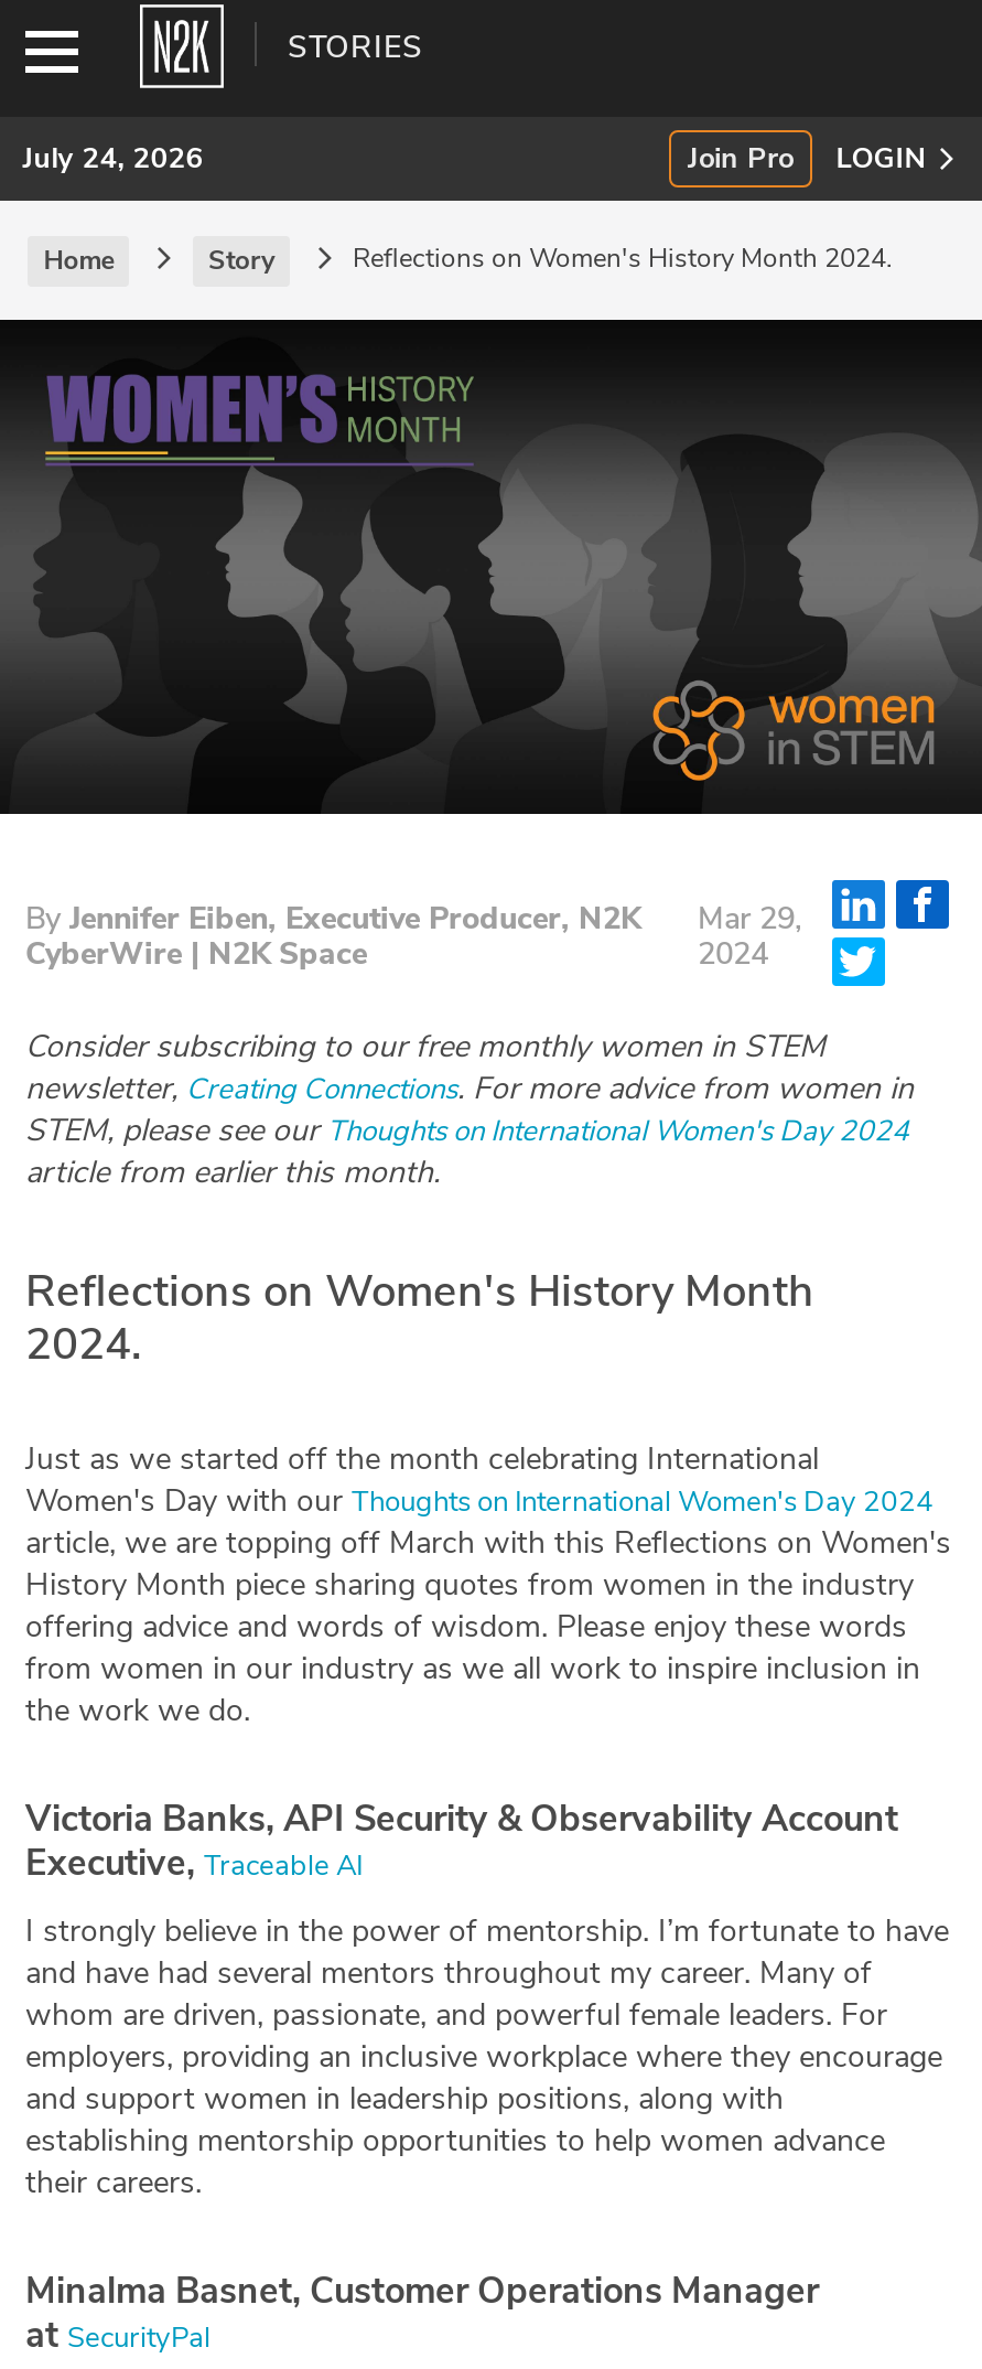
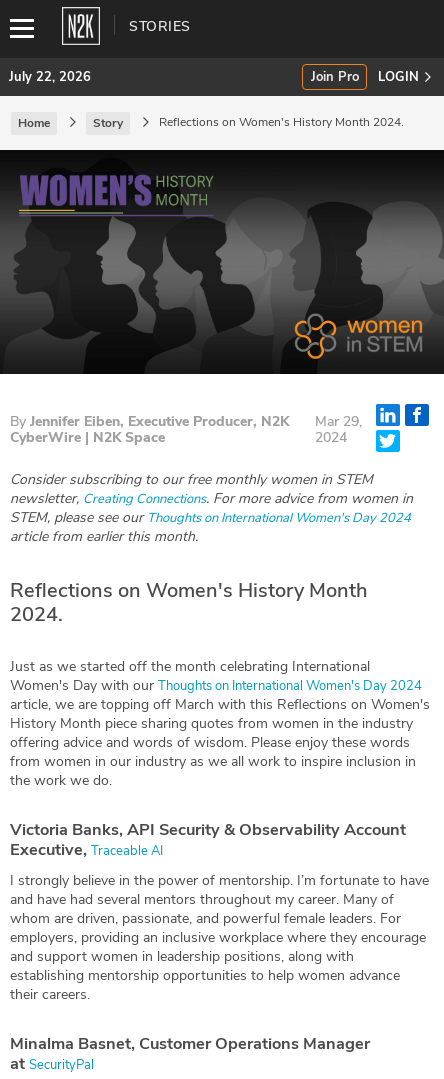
[23,138,203,178] July 24, 2026 -> [9,67,91,85] July 22, 2026

